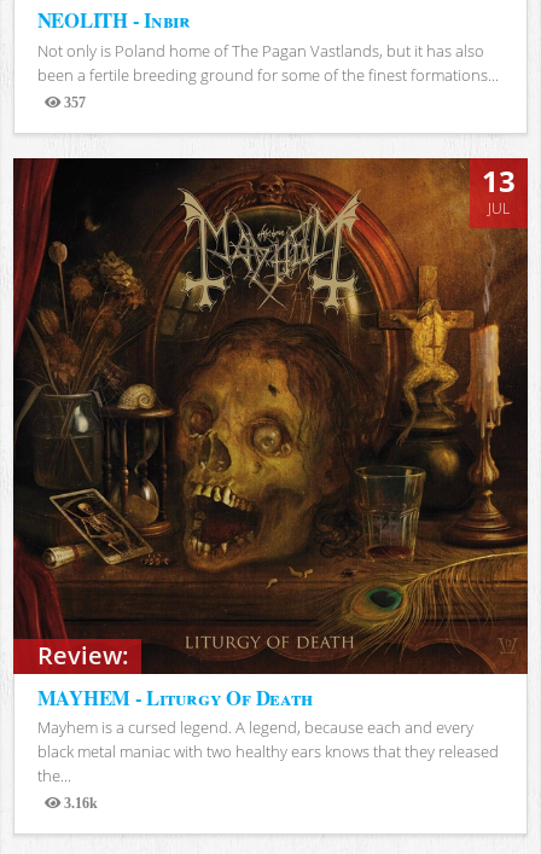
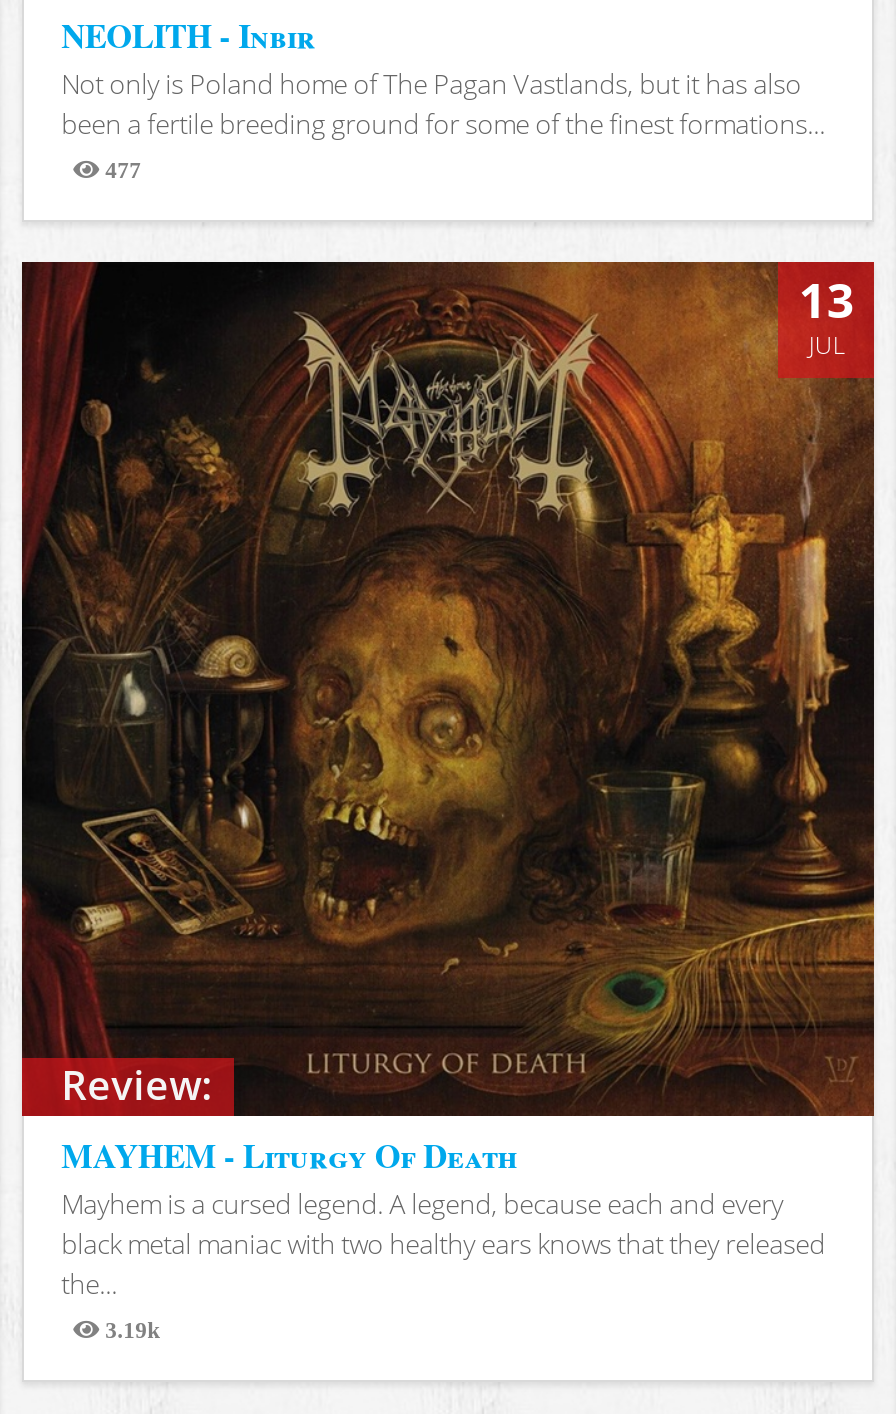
[60,95,85,109] 357 -> [99,158,141,180] 477
[60,796,97,809] 3.16k -> [99,1318,161,1340] 3.19k

